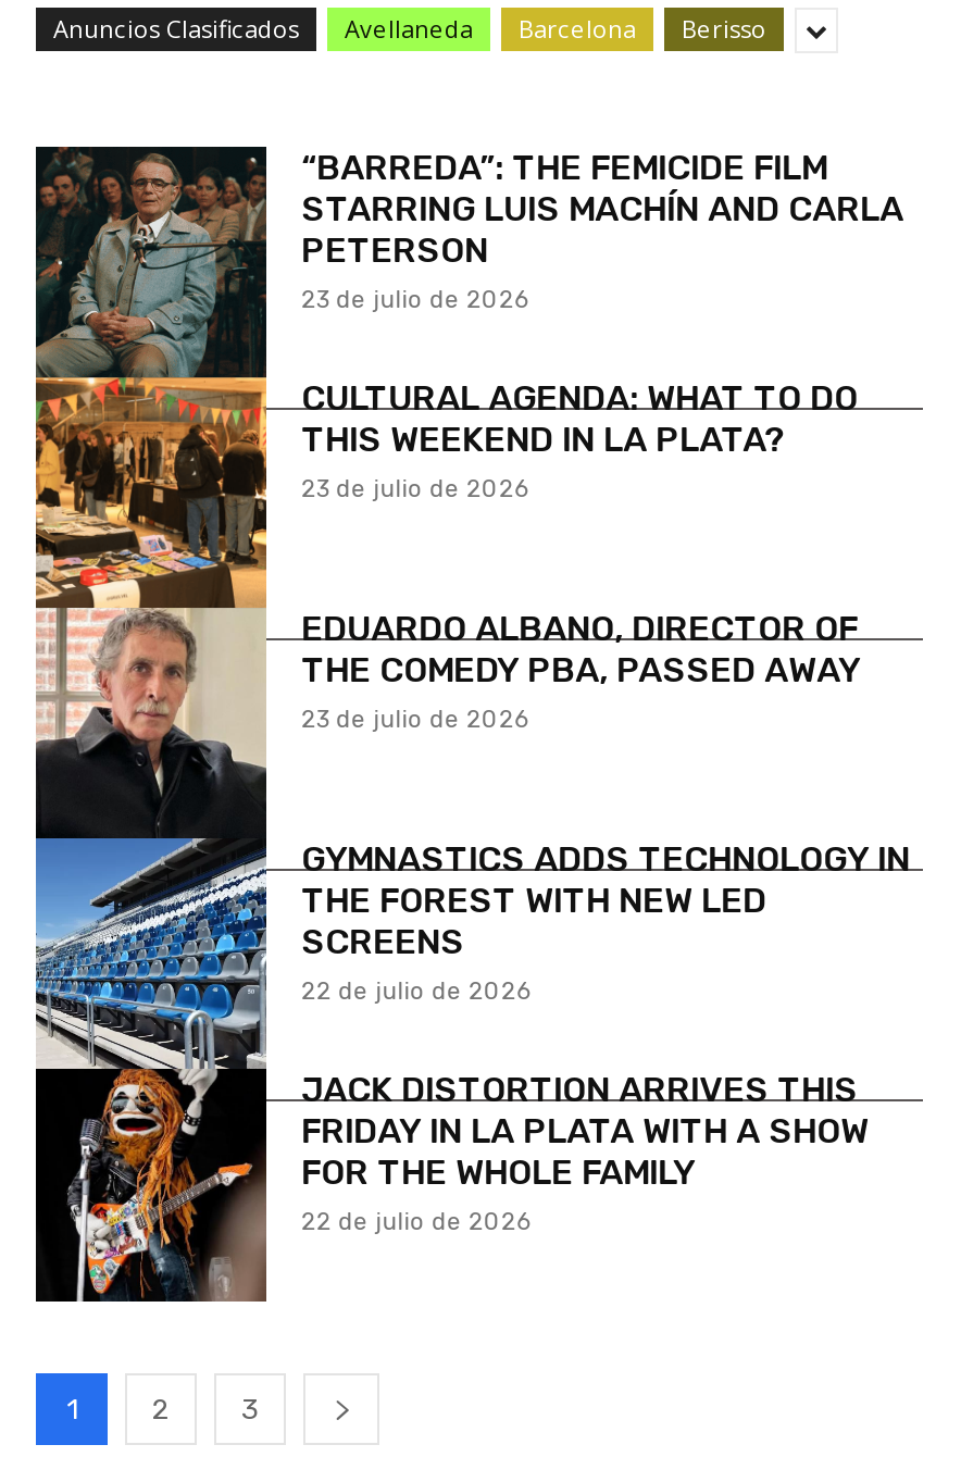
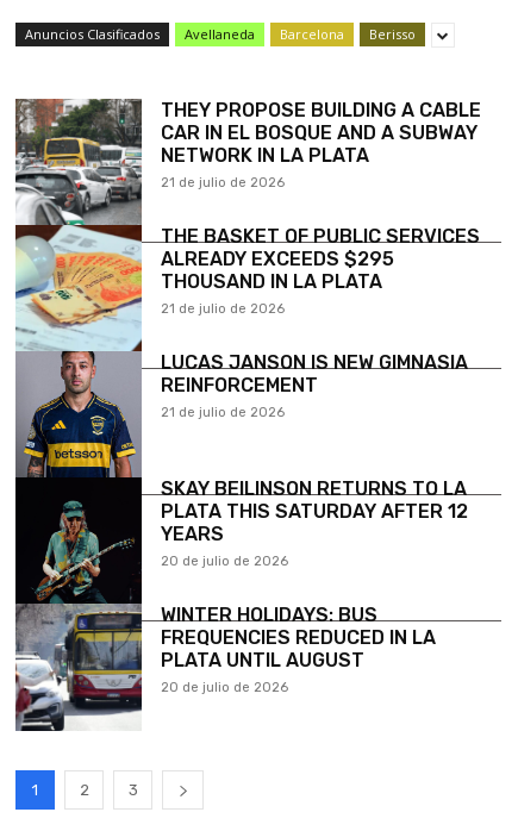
[34,145,904,1304] [image] | “BARREDA”: THE FEMICIDE FILM | STARRING LUIS MACHÍN AND CARLA | PETERSON | 23 de julio de 2026 -> [14,98,481,731] [image] | THEY PROPOSE BUILDING A CABLE | CAR IN EL BOSQUE AND A SUBWAY | NETWORK IN LA PLATA | 21 de julio de 2026
[301,378,858,504] CULTURAL AGENDA: WHAT TO DO | THIS WEEKEND IN LA PLATA? | 23 de julio de 2026 -> [161,225,480,317] THE BASKET OF PUBLIC SERVICES | ALREADY EXCEEDS $295 | THOUSAND IN LA PLATA | 21 de julio de 2026
[301,608,860,735] EDUARDO ALBANO, DIRECTOR OF | THE COMEDY PBA, PASSED AWAY | 23 de julio de 2026 -> [161,352,468,421] LUCAS JANSON IS NEW GIMNASIA | REINFORCEMENT | 21 de julio de 2026
[301,839,910,1006] GYMNASTICS ADDS TECHNOLOGY IN | THE FOREST WITH NEW LED | SCREENS | 22 de julio de 2026 -> [161,478,468,569] SKAY BEILINSON RETURNS TO LA | PLATA THIS SATURDAY AFTER 12 | YEARS | 20 de julio de 2026
[301,1070,869,1237] JACK DISTORTION ARRIVES THIS | FRIDAY IN LA PLATA WITH A SHOW | FOR THE WHOLE FAMILY | 22 de julio de 2026 -> [161,604,436,696] WINTER HOLIDAYS: BUS | FREQUENCIES REDUCED IN LA | PLATA UNTIL AUGUST | 20 de julio de 2026

